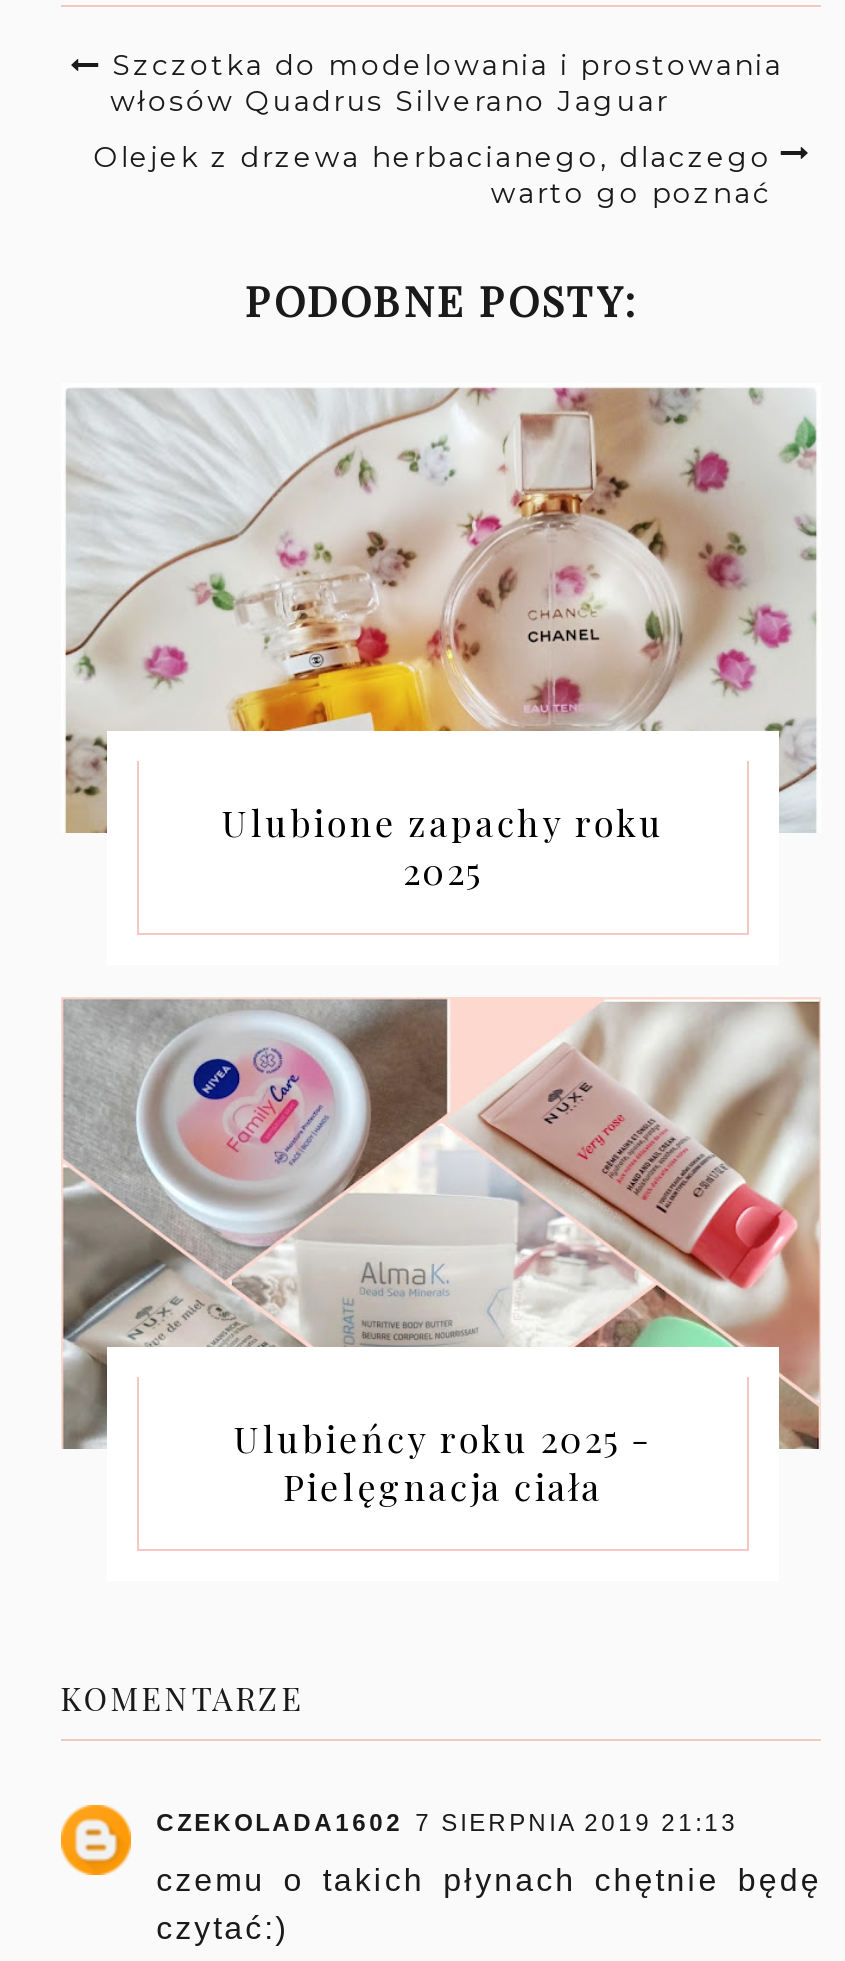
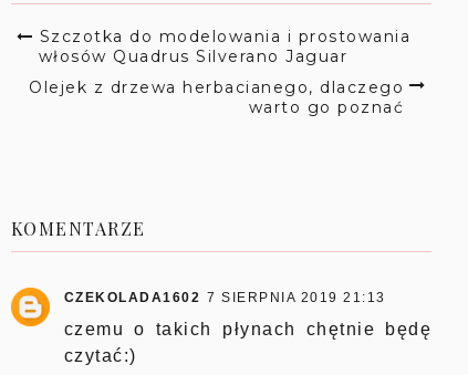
[245,272,637,328] PODOBNE POSTY: -> none
[63,385,819,896] [image] | Ulubione zapachy roku | 2025 -> none
[59,997,823,1511] [image] | Ulubieńcy roku 2025 - | Pielęgnacja ciała -> none

